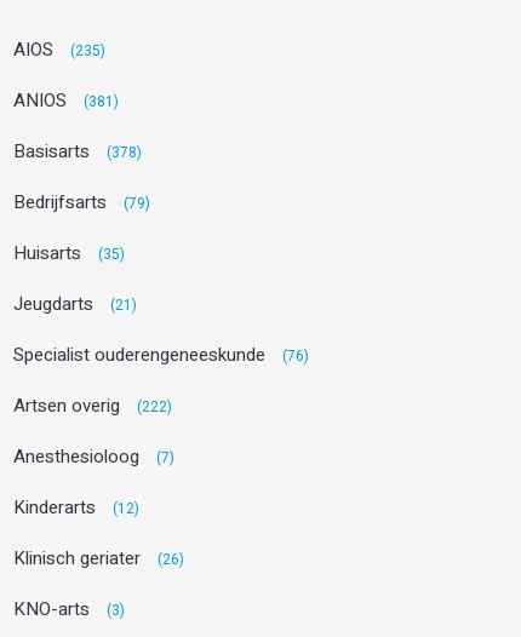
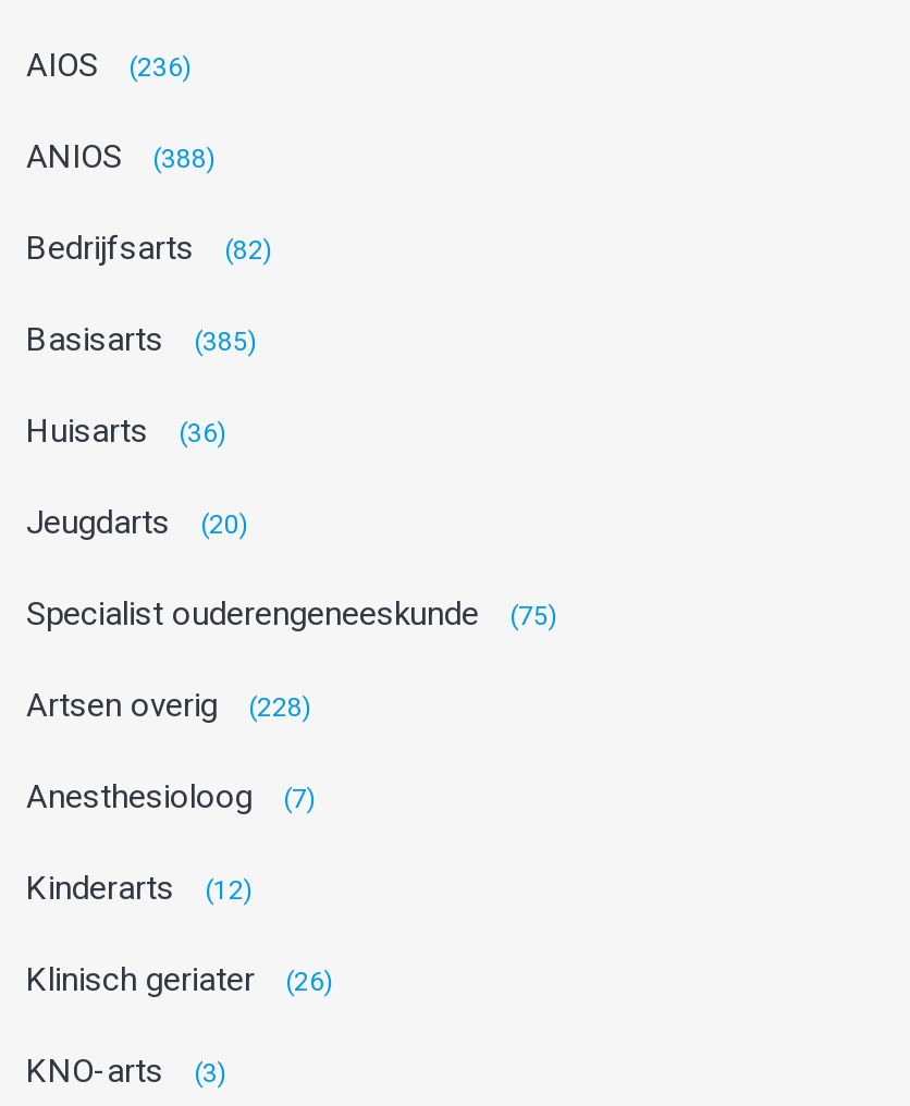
[13,36,105,62] AIOS (235) -> [26,40,192,88] AIOS (236)
[84,90,119,112] (381) -> [152,138,272,269] (388) | (82)
moved [13,137,90,164] -> [26,315,163,362]: Basisarts
[107,141,150,214] (378) | (79) -> [194,321,257,360] (385)
moved [13,188,107,215] -> [26,223,194,271]: Bedrijfsarts
[13,239,125,266] Huisarts (35) -> [26,406,226,454] Huisarts (36)
[13,290,137,317] Jeugdarts (21) -> [26,497,248,545] Jeugdarts (20)
[13,341,309,368] Specialist ouderengeneeskunde (76) -> [26,589,557,637] Specialist ouderengeneeskunde (75)
[13,392,172,418] Artsen overig (222) -> [26,680,311,728] Artsen overig (228)

